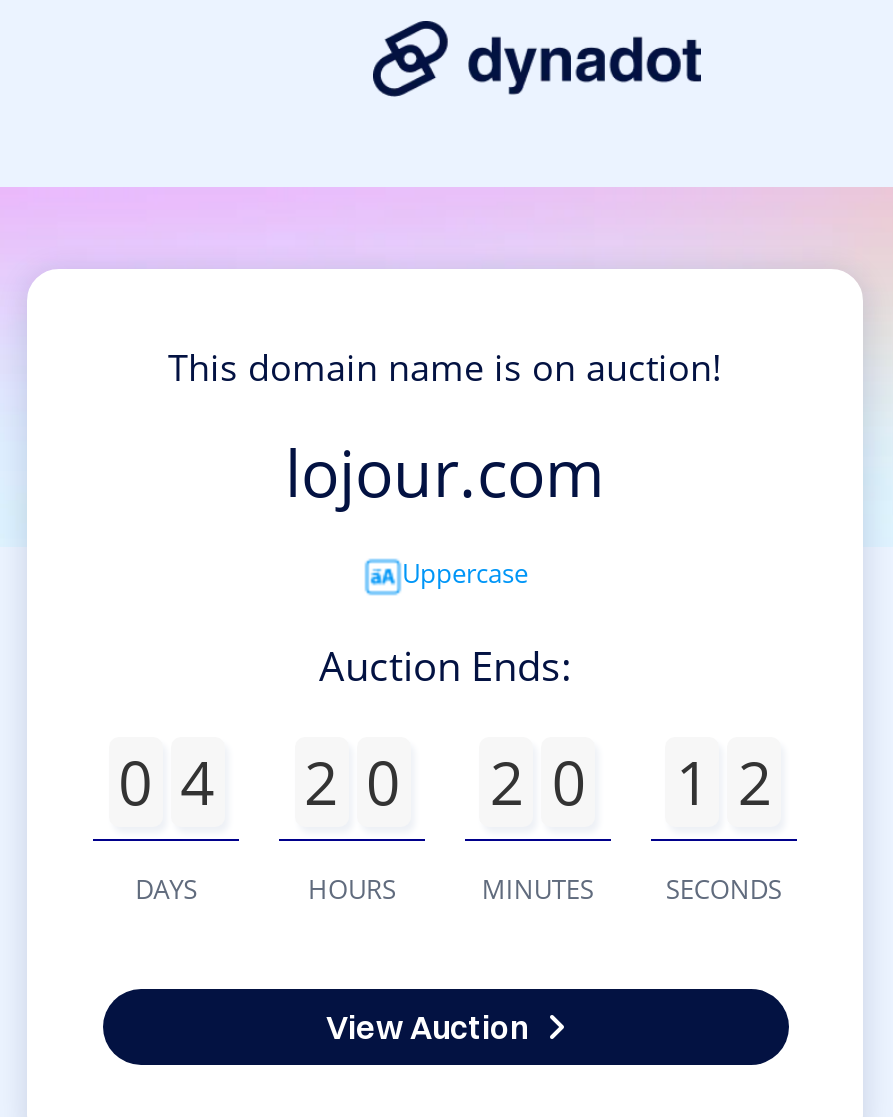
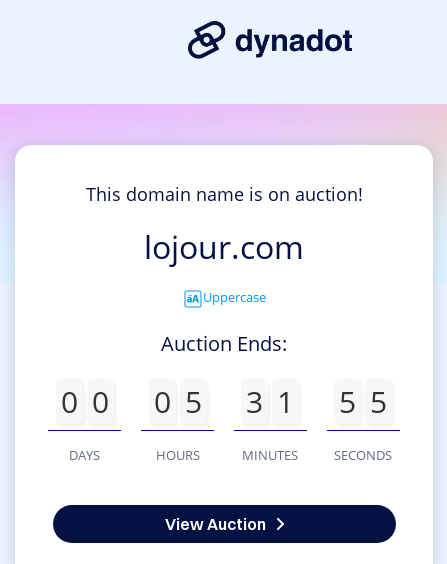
[118,741,214,823] 0 4 -> [61,381,109,422] 0 0
[304,741,400,823] 2 0 -> [153,381,201,422] 0 5
[490,741,586,823] 2 0 -> [246,381,294,422] 3 1
[676,741,772,823] 1 2 -> [339,381,387,422] 5 5

